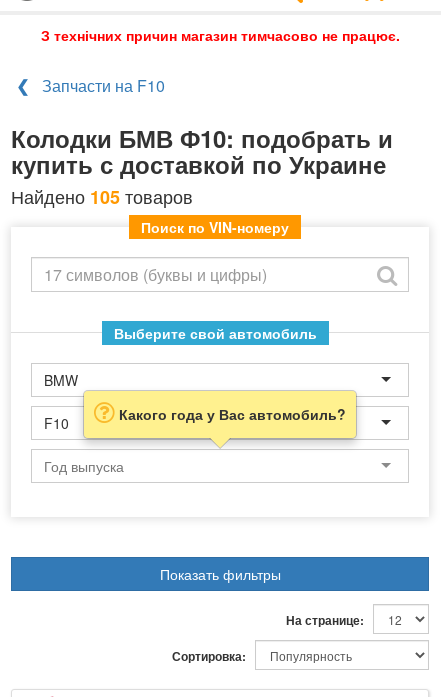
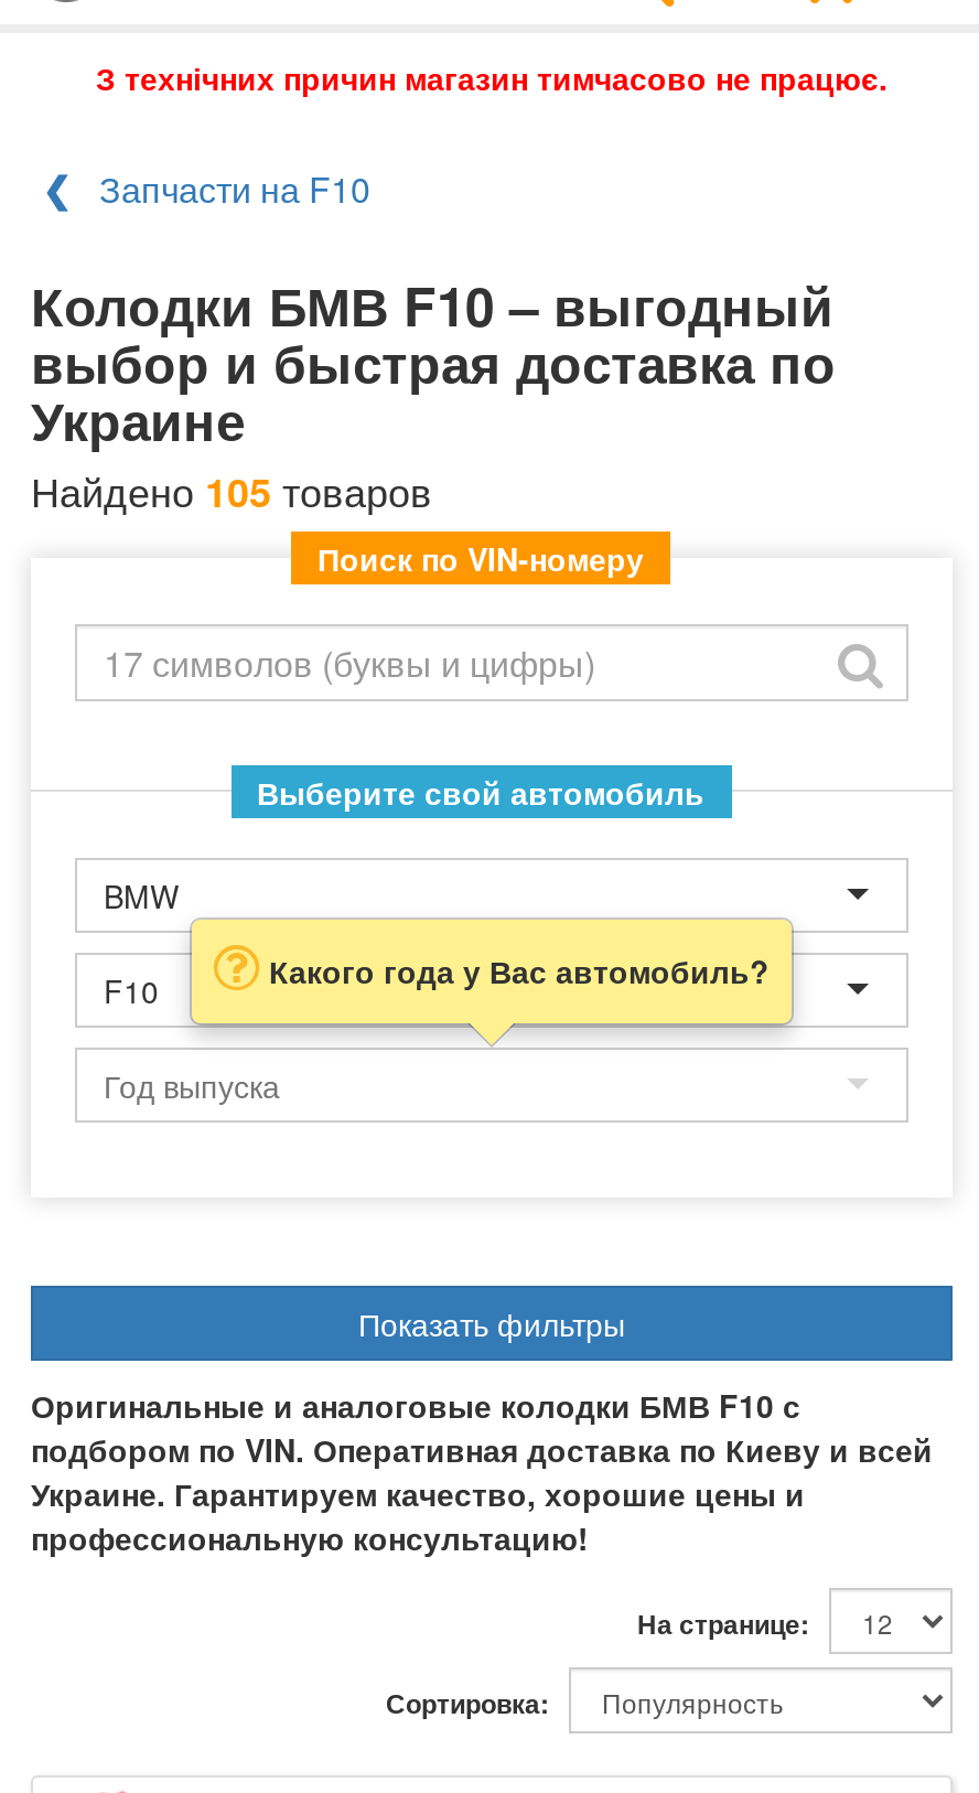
[11,121,393,181] Колодки БМВ Ф10: подобрать и | купить с доставкой по Украине -> [31,267,836,457] Колодки БМВ F10 – выгодный | выбор и быстрая доставка по | Украине
none -> [31,1383,933,1559] Оригинальные и аналоговые колодки БМВ F10 с | подбором по VIN. Оперативная доставка по Киеву и всей | Украине. Гарантируем качество, хорошие цены и | профессиональную консультацию!

